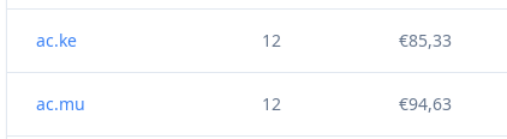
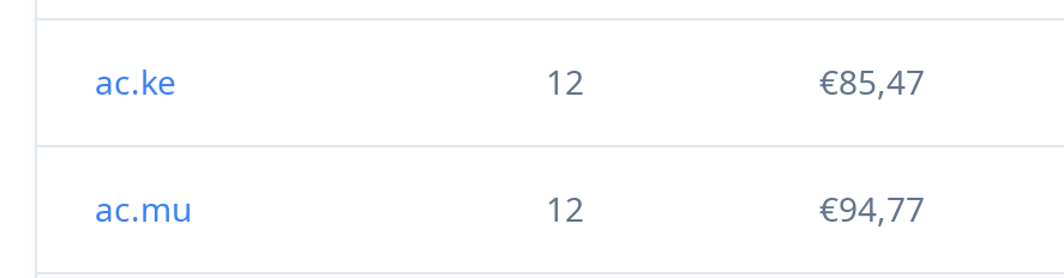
[399,29,452,52] €85,33 -> [819,59,925,104] €85,47
[399,92,452,115] €94,63 -> [819,186,925,231] €94,77

